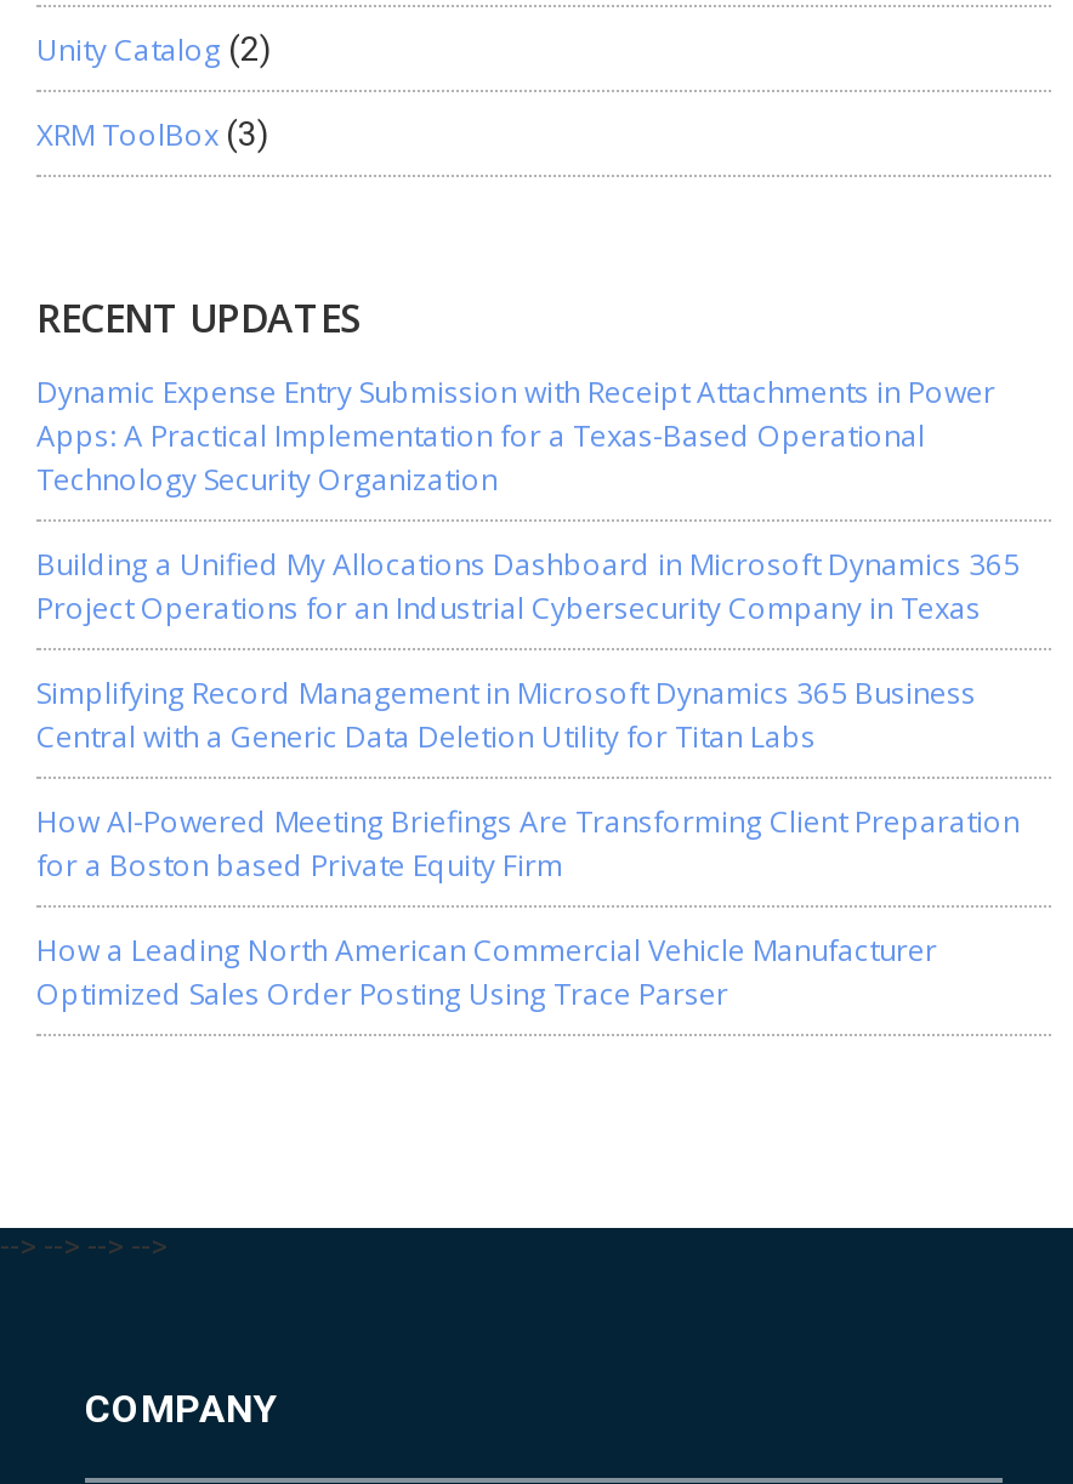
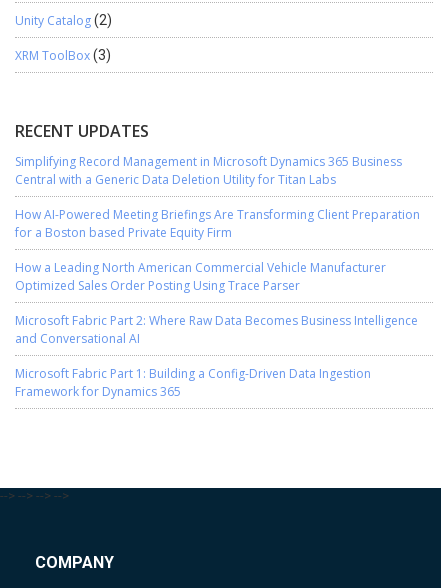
[36,371,1020,626] Dynamic Expense Entry Submission with Receipt Attachments in Power | Apps: A Practical Implementation for a Texas-Based Operational | Technology Security Organization | Building a Unified My Allocations Dashboard in Microsoft Dynamics 365 | Project Operations for an Industrial Cybersecurity Company in Texas -> none
moved [36,672,1020,1012] -> [15,153,420,293]: Simplifying Record Management in Microsoft Dynamics 365 Business | Central with a Generic Data Deletion Utility for Titan Labs | How AI-Powered Meeting Briefings Are Transforming Client Preparation | for a Boston based Private Equity Firm | How a Leading North American Commercial Vehicle Manufacturer | Optimized Sales Order Posting Using Trace Parser
none -> [15,312,418,399] Microsoft Fabric Part 2: Where Raw Data Becomes Business Intelligence | and Conversational AI | Microsoft Fabric Part 1: Building a Config-Driven Data Ingestion | Framework for Dynamics 365

